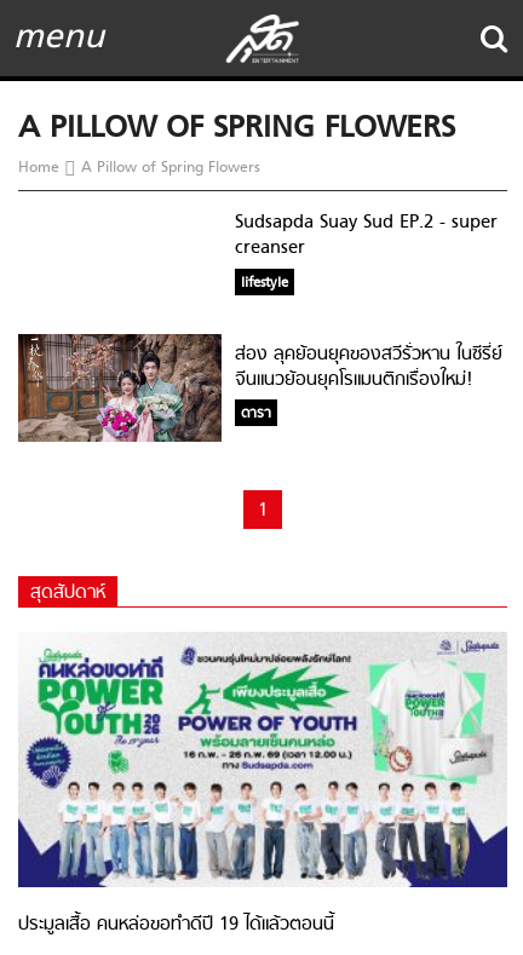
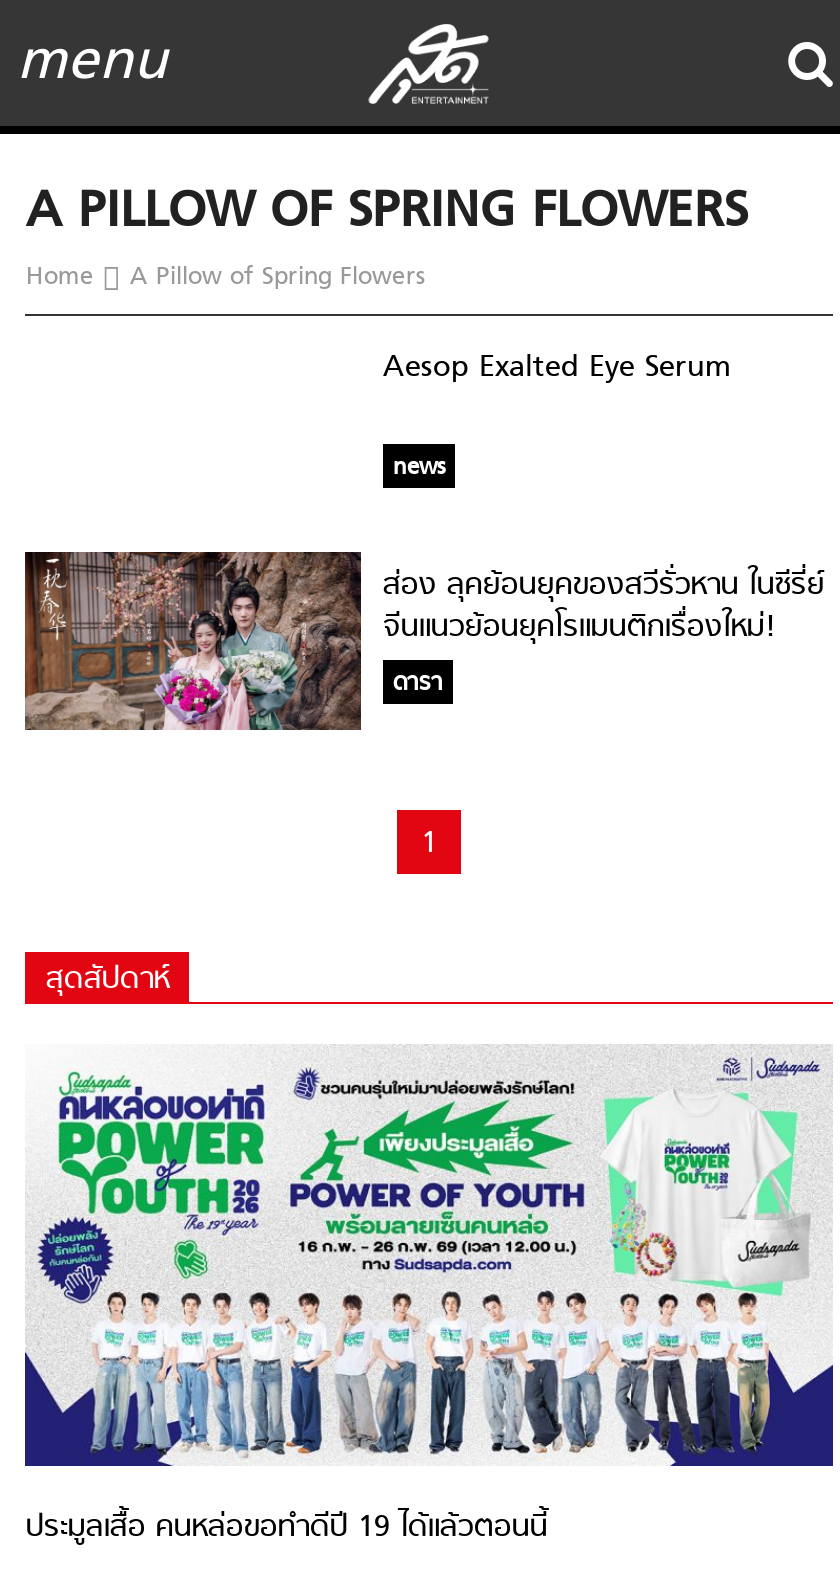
[235,209,497,294] Sudsapda Suay Sud EP.2 - super | creanser | lifestyle -> [383,345,731,486] Aesop Exalted Eye Serum | news

